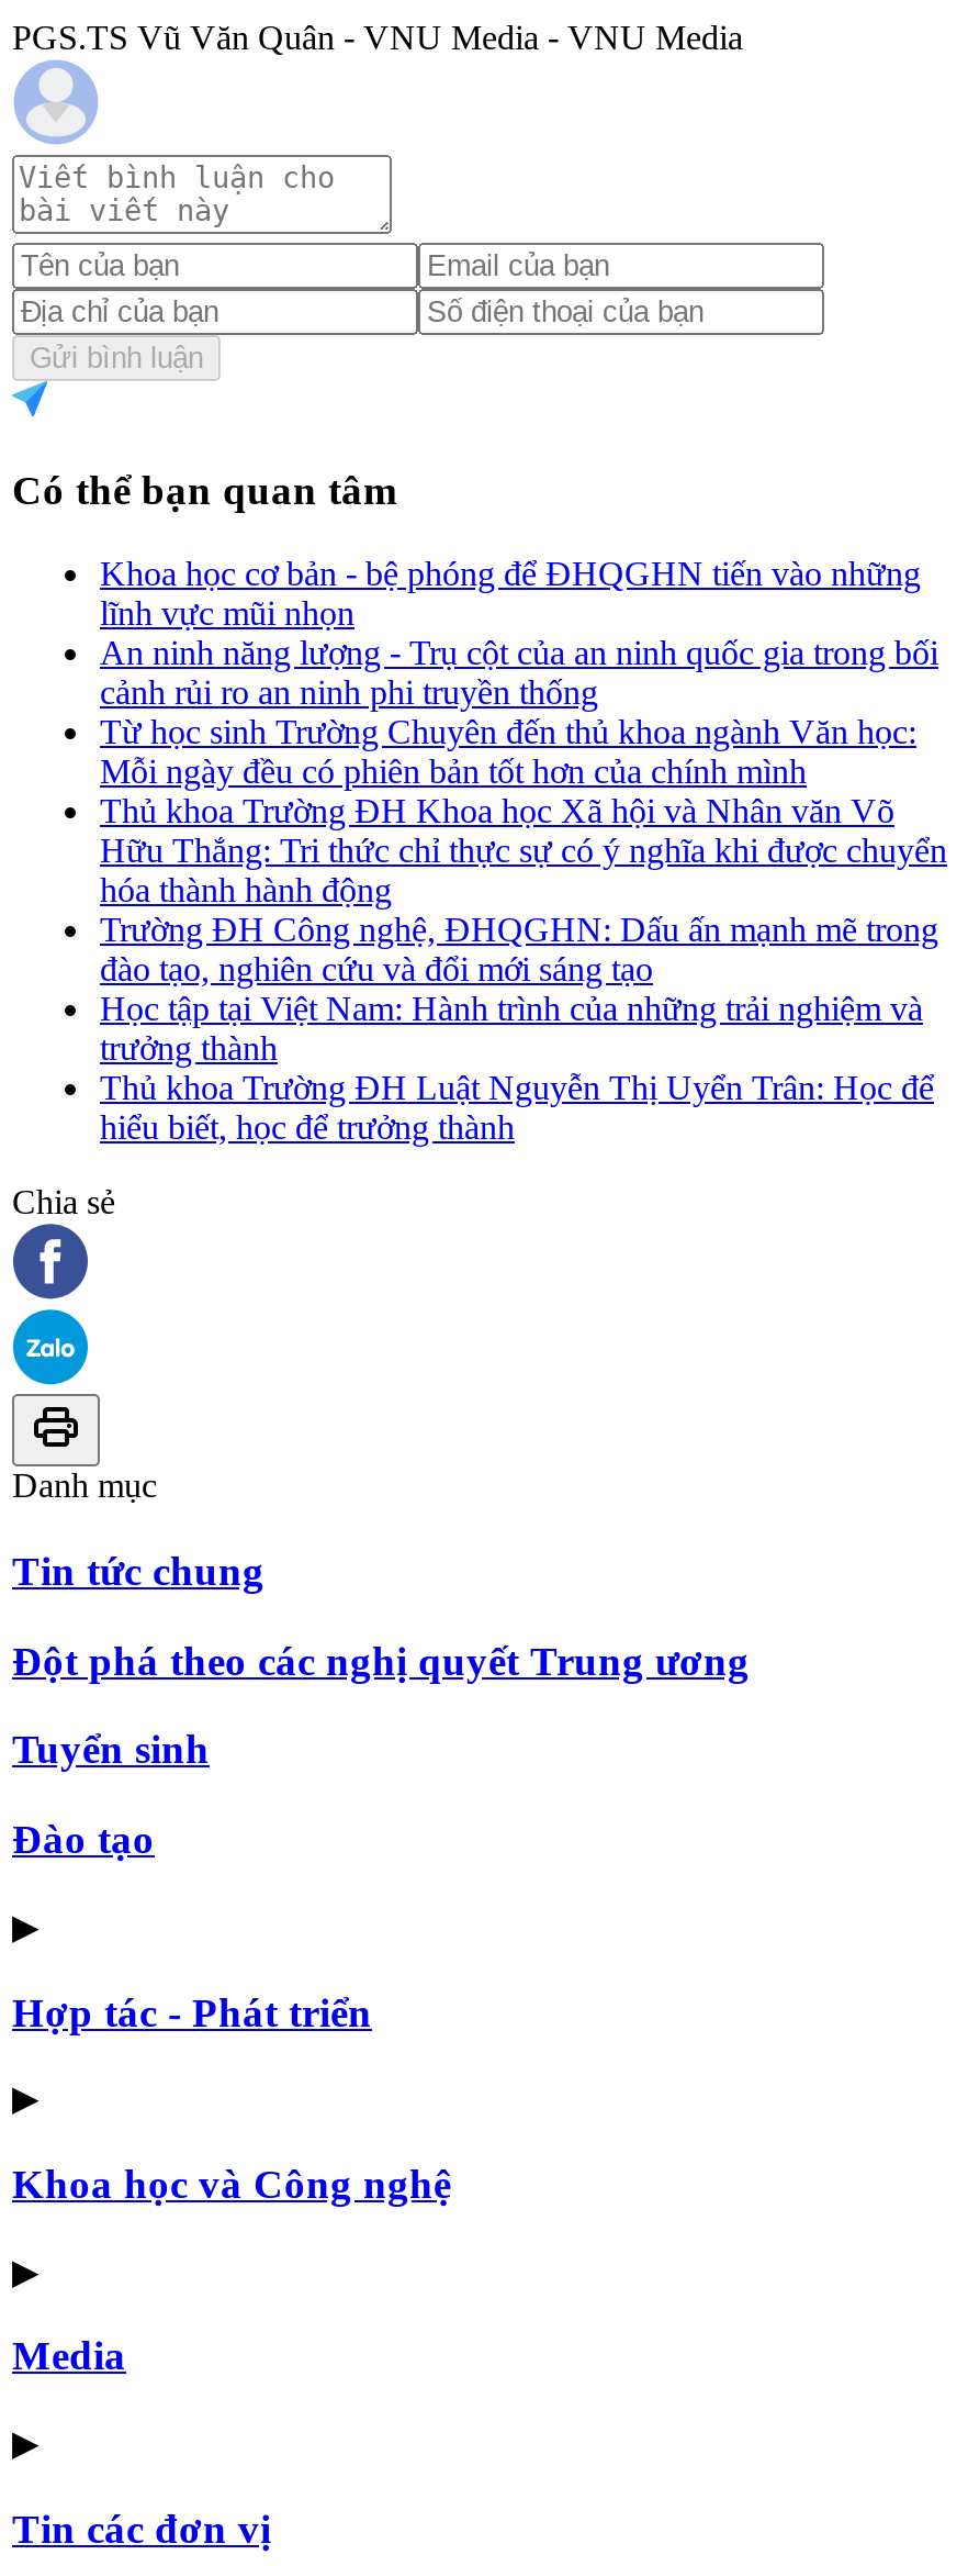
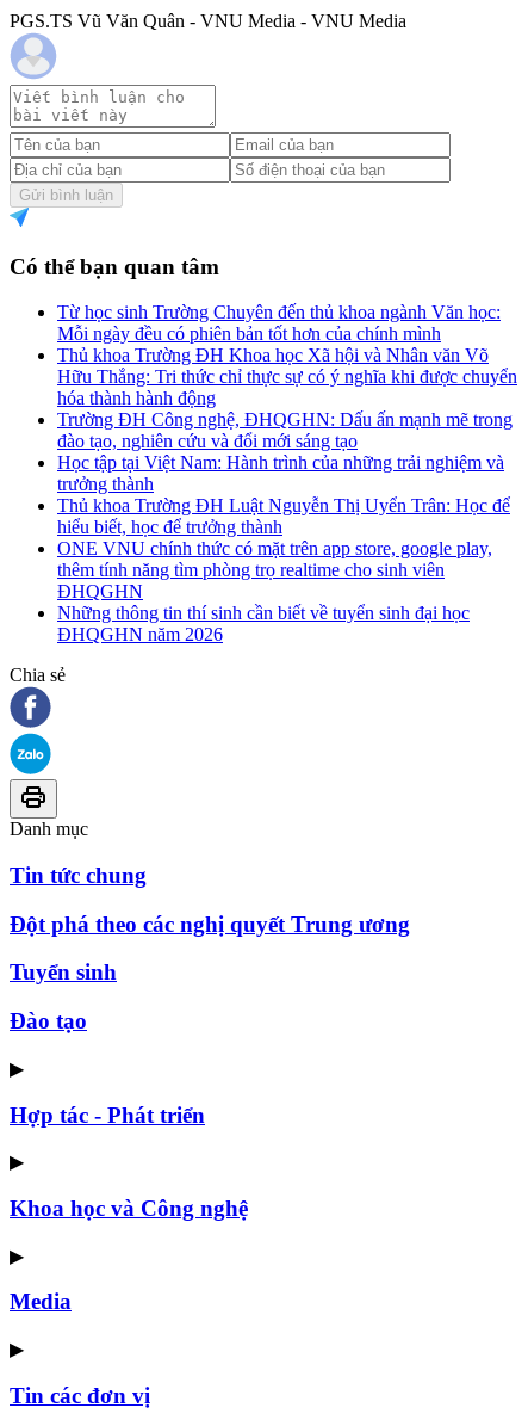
[100,555,938,711] Khoa học cơ bản - bệ phóng để ĐHQGHN tiến vào những | lĩnh vực mũi nhọn | An ninh năng lượng - Trụ cột của an ninh quốc gia trong bối | cảnh rủi ro an ninh phi truyền thống -> none
moved [100,713,947,1146] -> [57,302,517,537]: Từ học sinh Trường Chuyên đến thủ khoa ngành Văn học: | Mỗi ngày đều có phiên bản tốt hơn của chính mình | Thủ khoa Trường ĐH Khoa học Xã hội và Nhân văn Võ | ... | Thủ khoa Trường ĐH Luật Nguyễn Thị Uyển Trân: Học để | hiểu biết, học để trưởng thành
none -> [57,538,492,645] ONE VNU chính thức có mặt trên app store, google play, | thêm tính năng tìm phòng trọ realtime cho sinh viên | ĐHQGHN | Những thông tin thí sinh cần biết về tuyển sinh đại học | ĐHQGHN năm 2026

